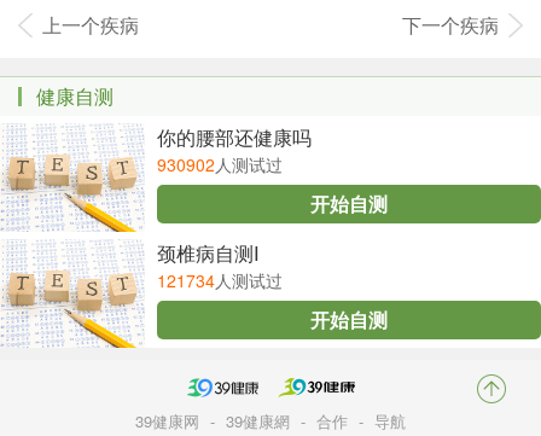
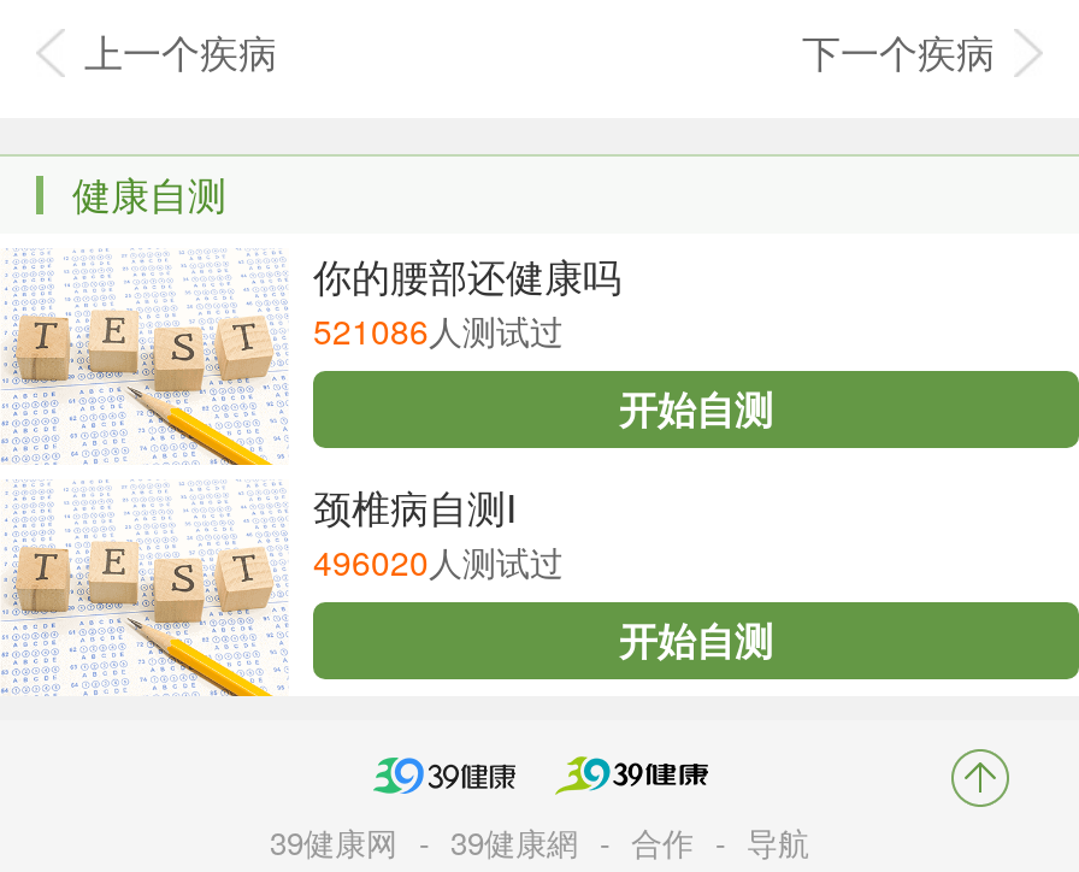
[157,152,283,176] 930902人测试过 -> [313,306,564,354] 521086人测试过
[157,268,283,292] 121734人测试过 -> [313,537,564,585] 496020人测试过

